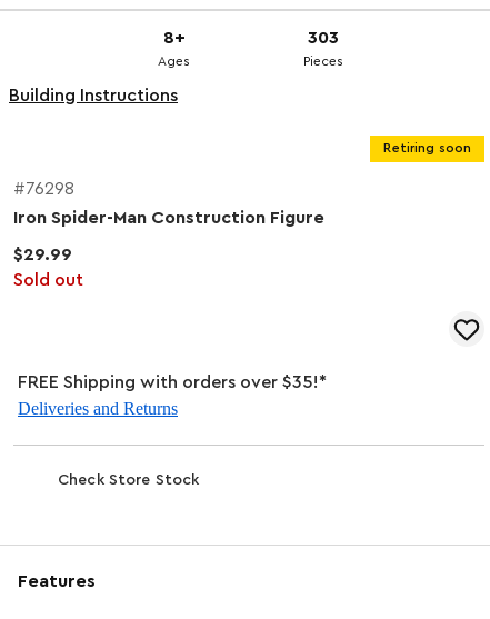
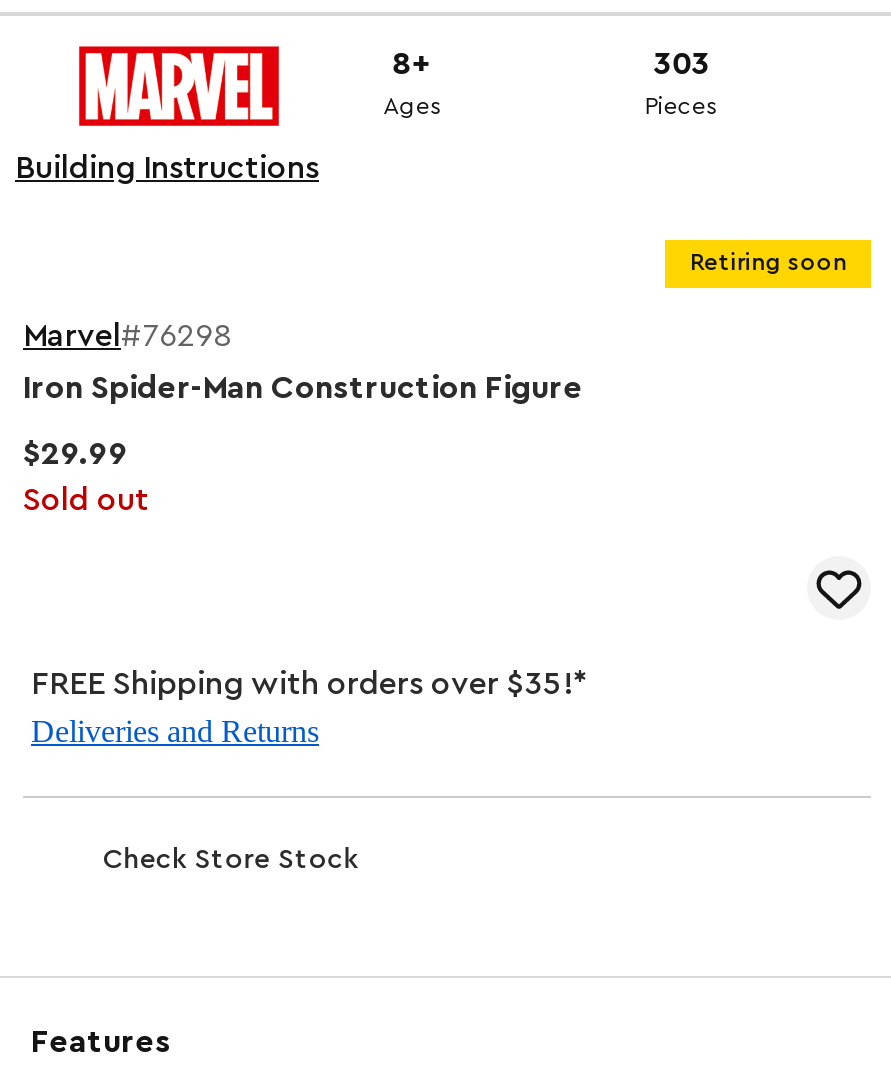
none -> [77,44,263,128] [image]
[13,180,74,198] #76298 -> [23,320,231,352] Marvel#76298

